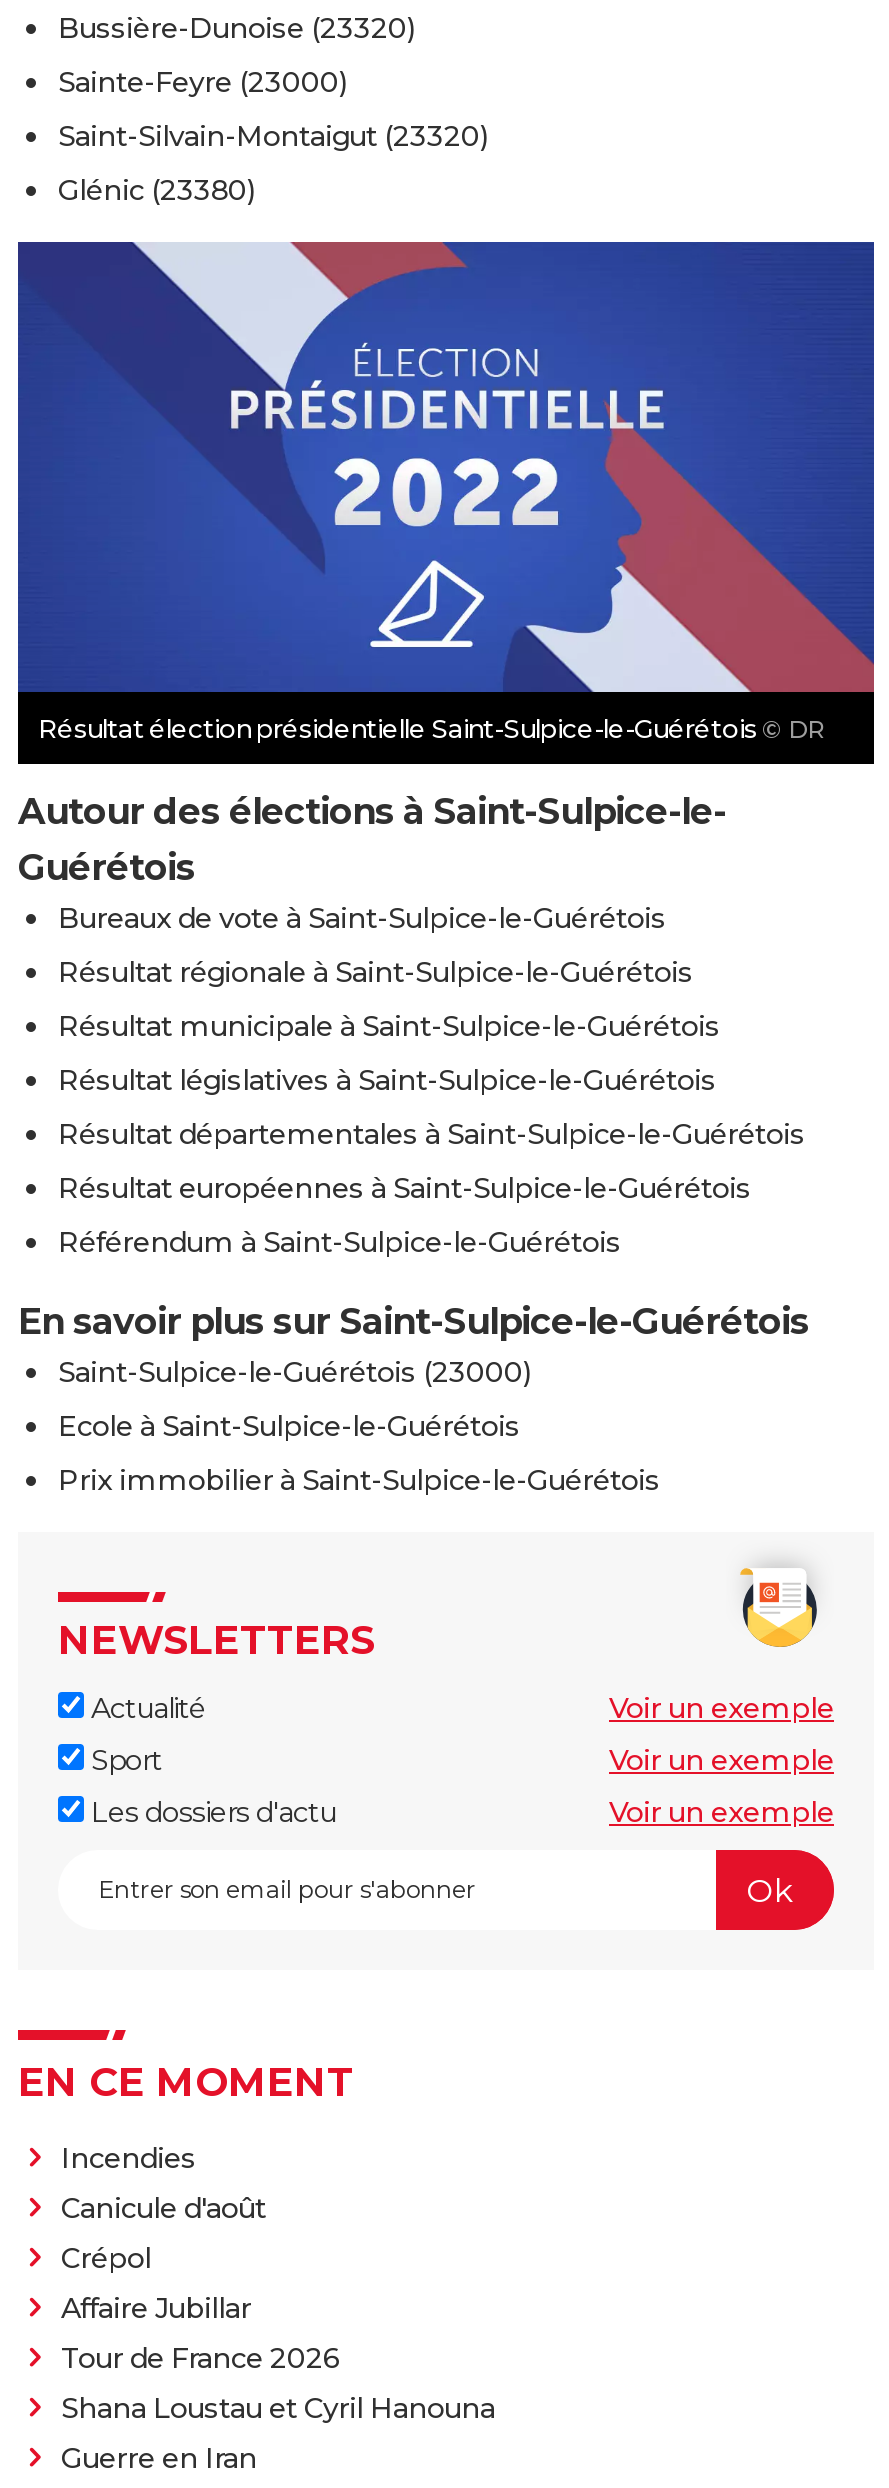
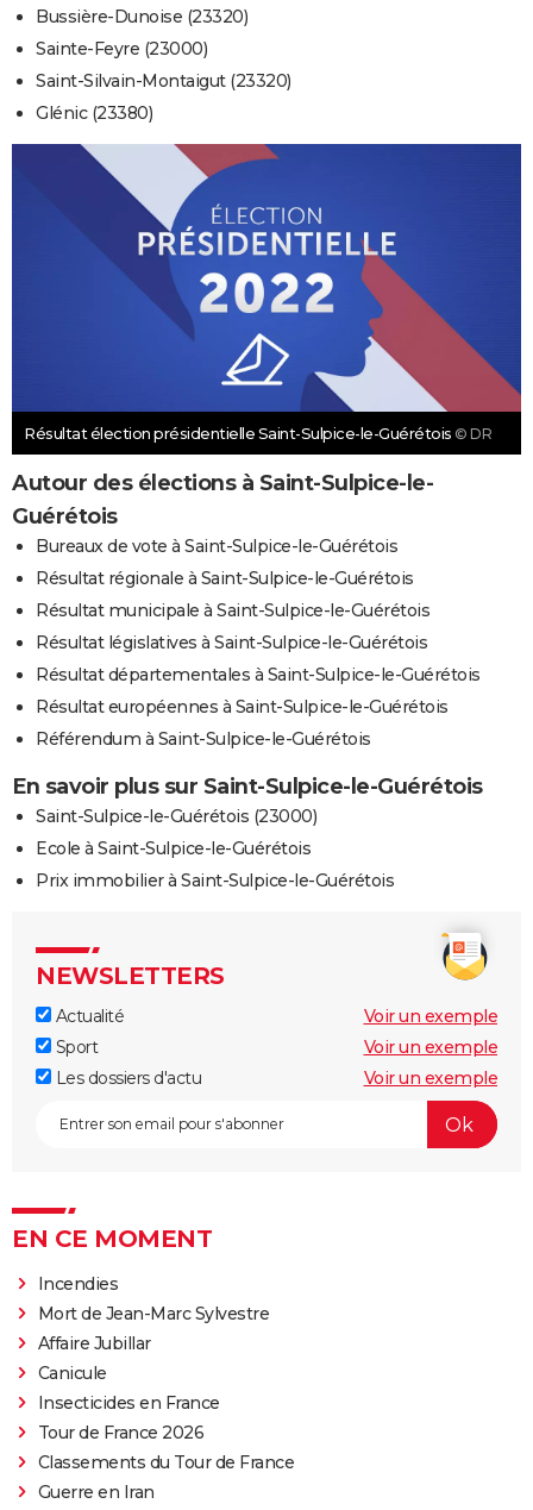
[61,2191,266,2277] Canicule d'août | Crépol -> [37,1303,269,1325] Mort de Jean-Marc Sylvestre
moved [61,2291,251,2327] -> [37,1333,151,1355]: Affaire Jubillar
none -> [37,1363,220,1414] Canicule | Insecticides en France
[61,2391,495,2427] Shana Loustau et Cyril Hanouna -> [37,1452,294,1474] Classements du Tour de France

